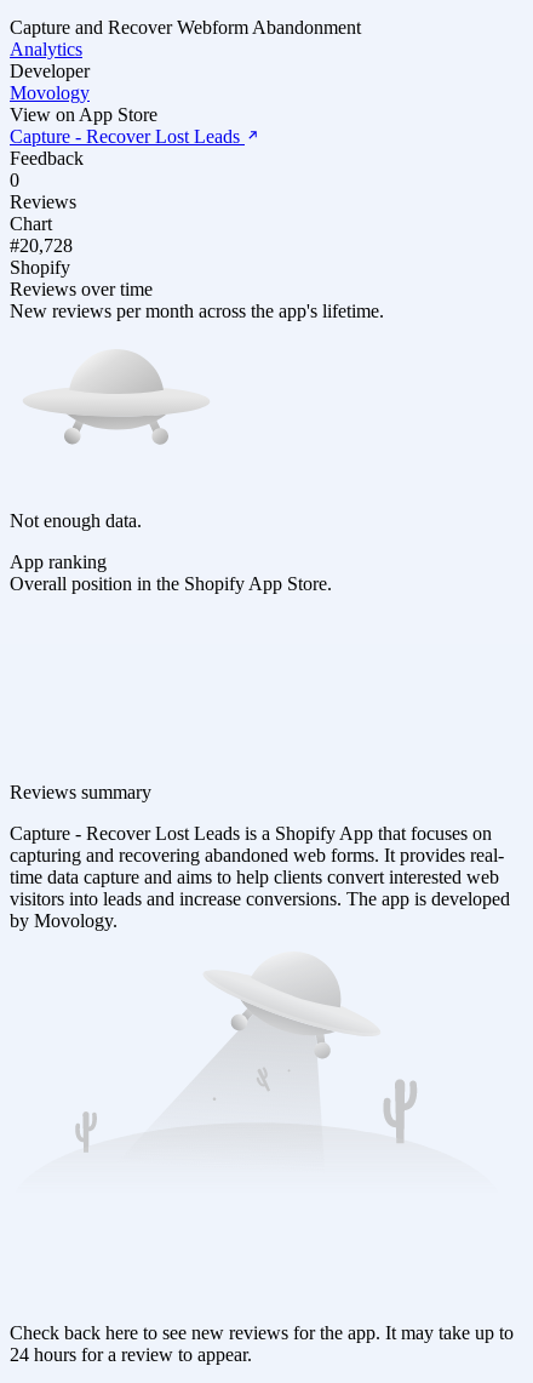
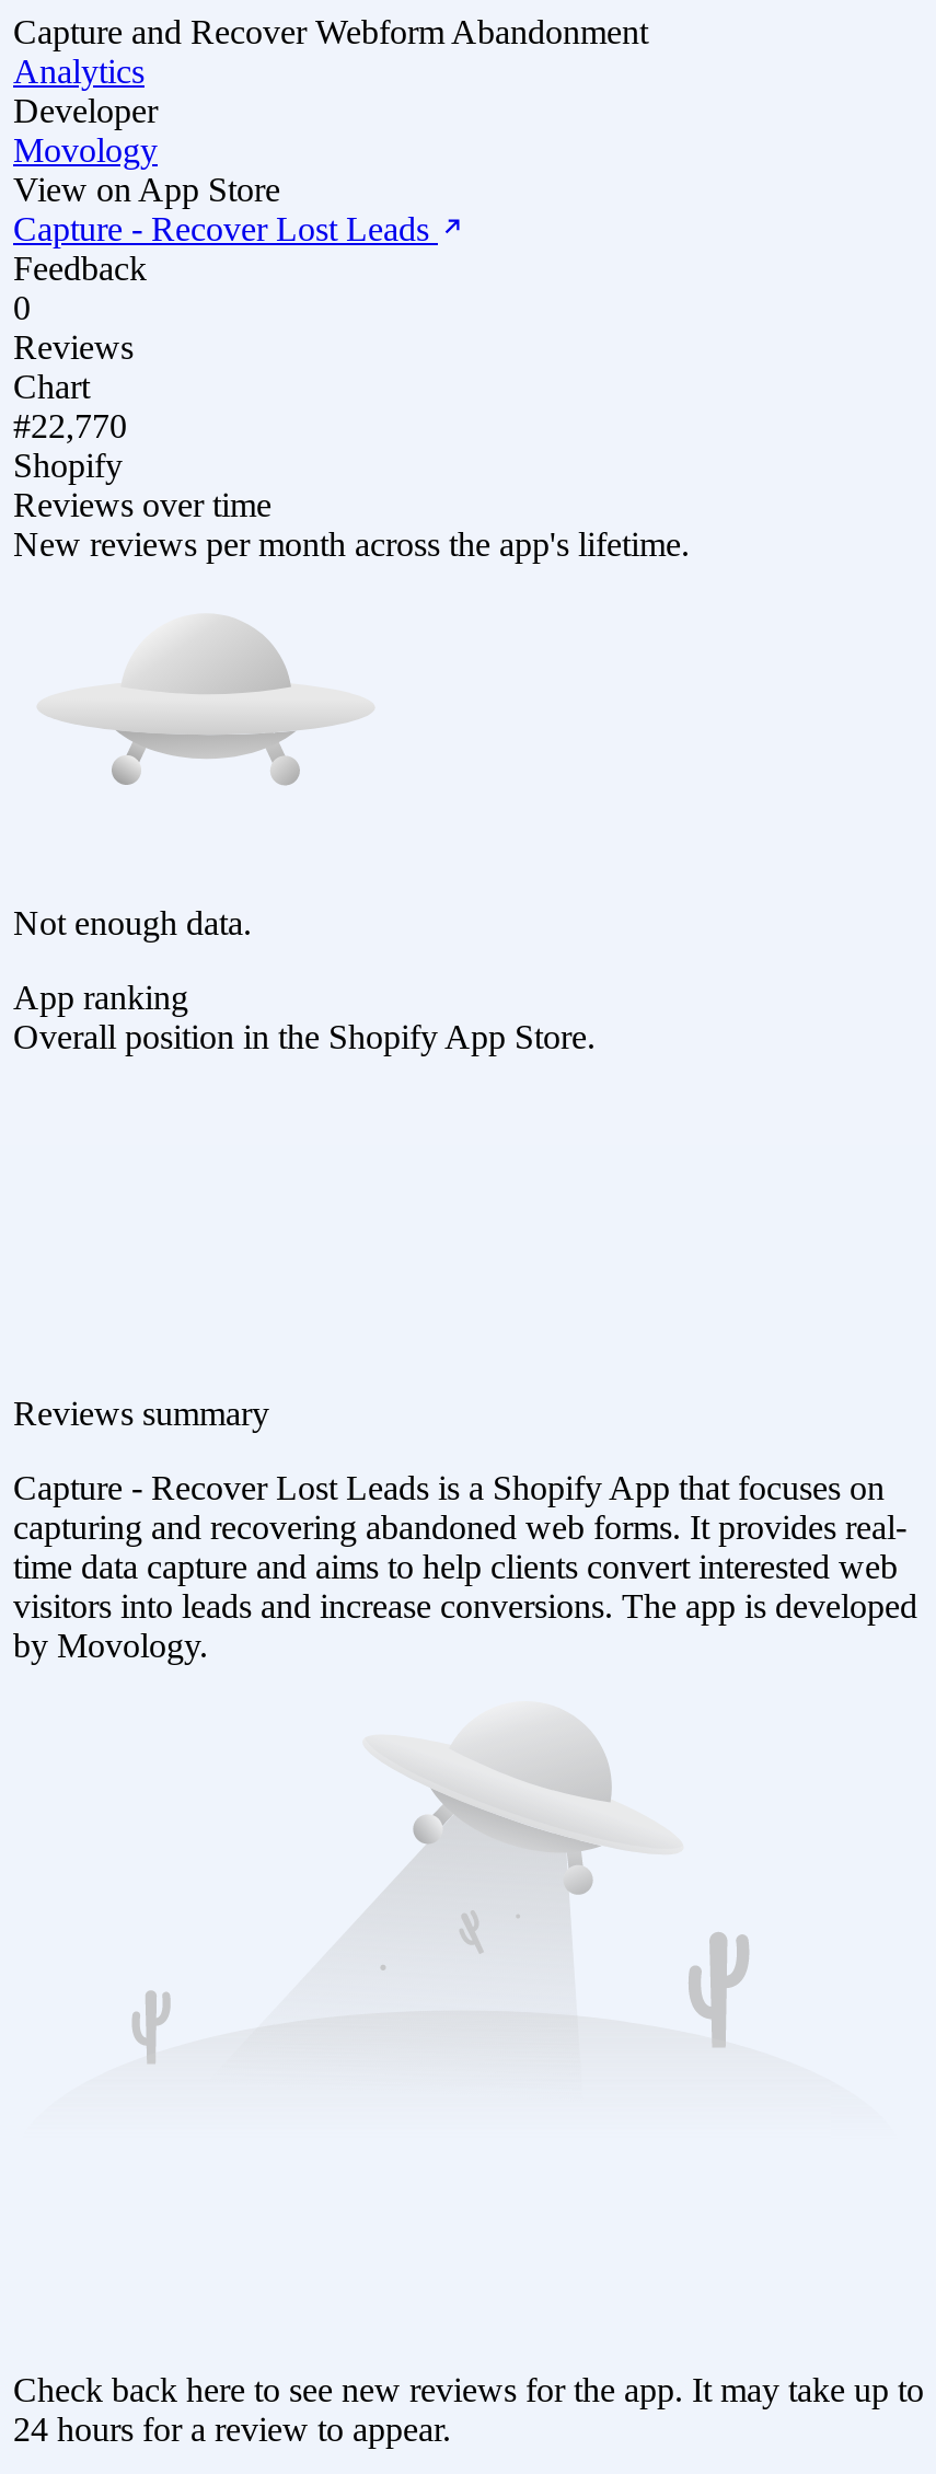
[10,235,73,256] #20,728 -> [13,407,127,444] #22,770

